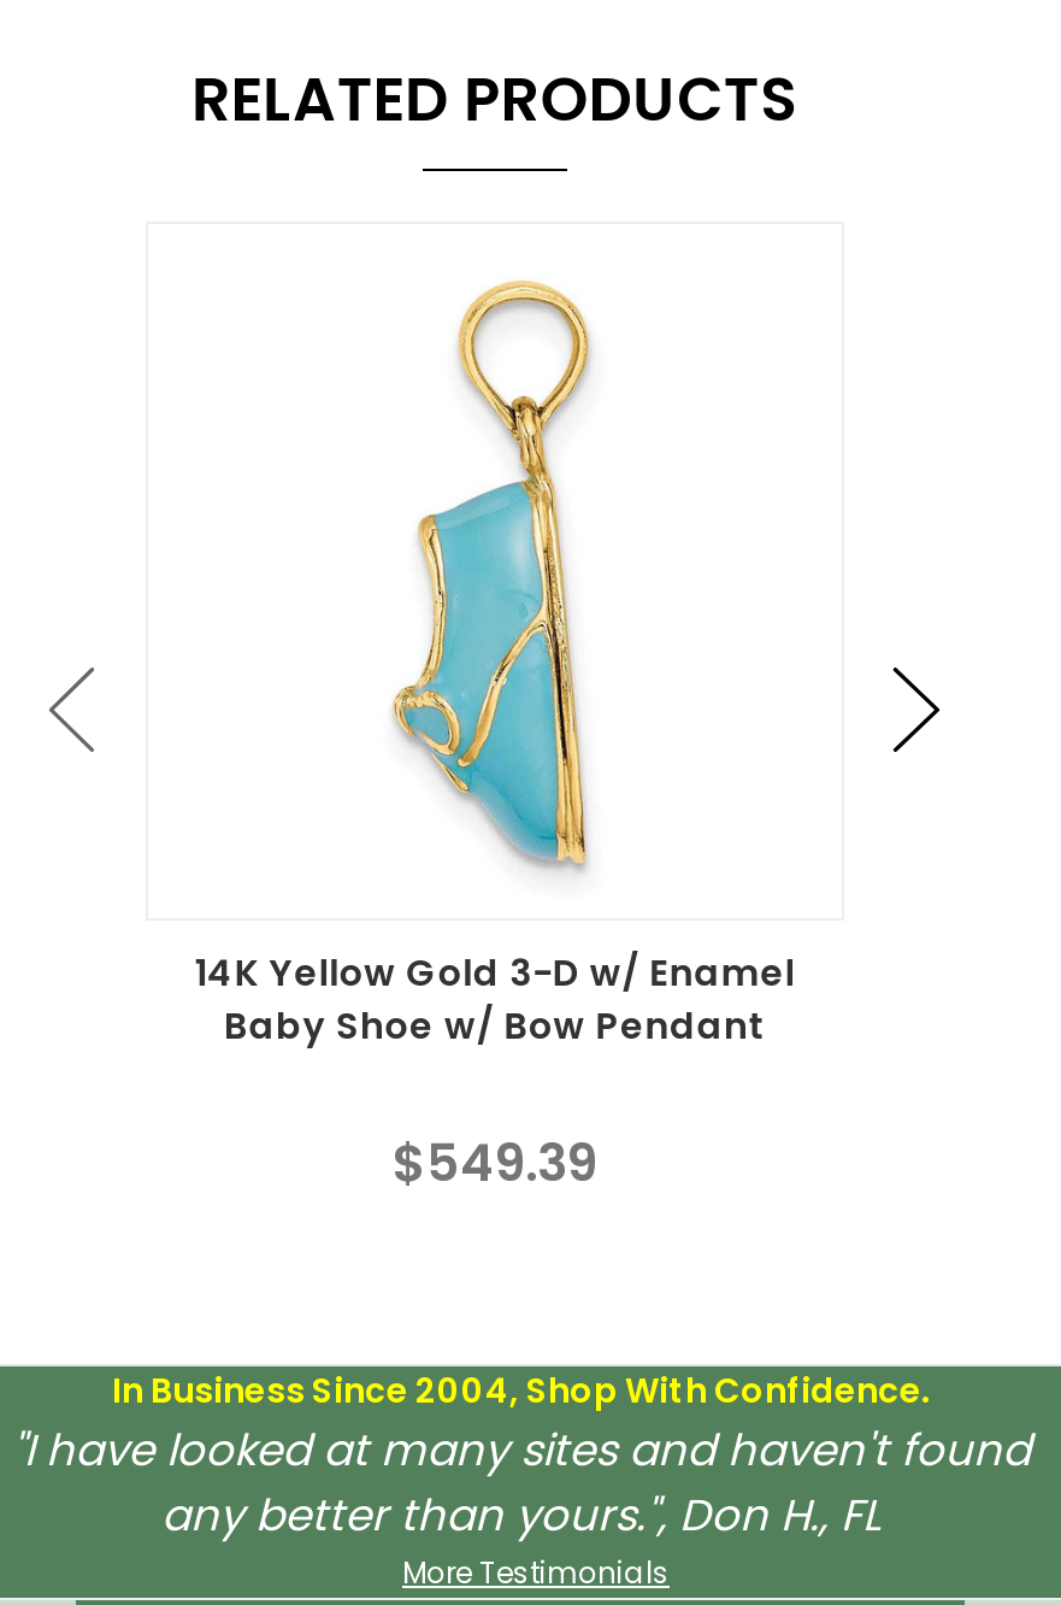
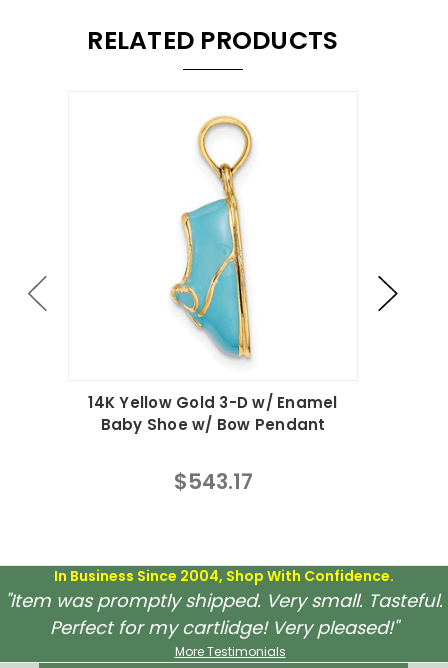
[393,1127,597,1197] $549.39 -> [173,467,252,496] $543.17
[12,1419,1031,1544] "I have looked at many sites and haven't found | any better than yours.", Don H., FL -> [5,588,443,640] "Item was promptly shipped. Very small. Tasteful. | Perfect for my cartlidge! Very pleased!"

